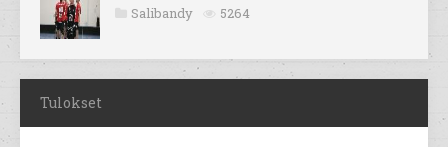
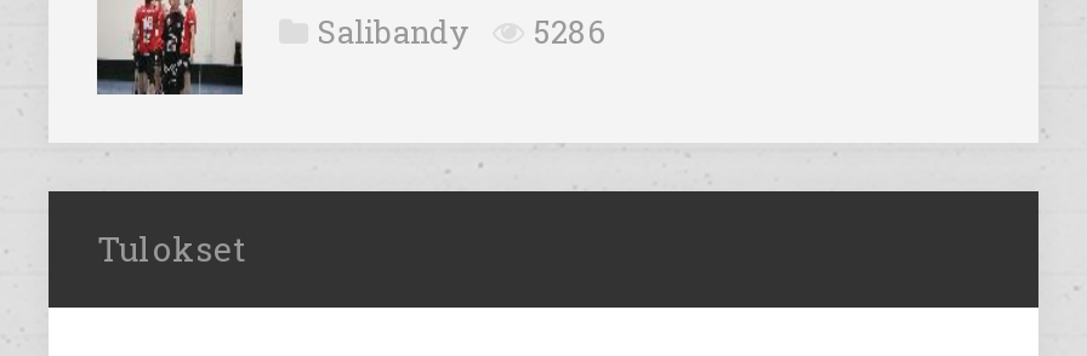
[131,4,250,22] Salibandy 5264 -> [318,9,607,53] Salibandy 5286

